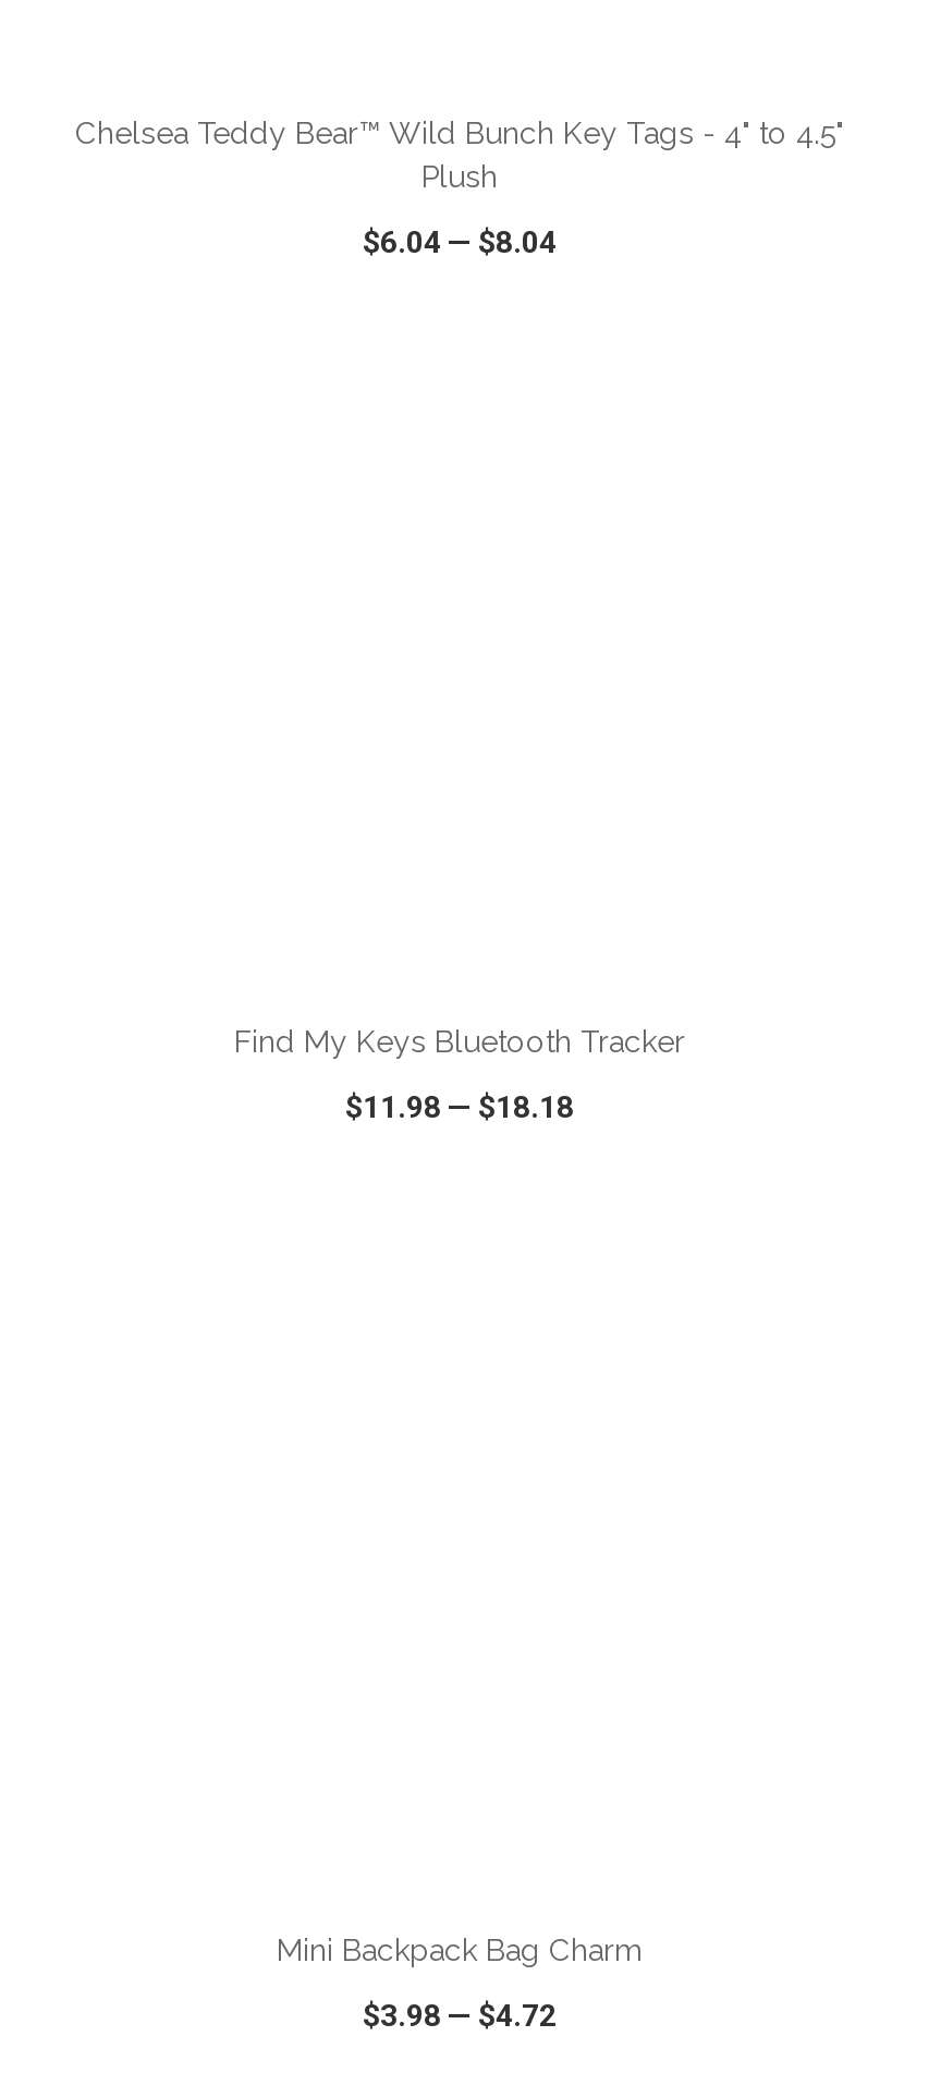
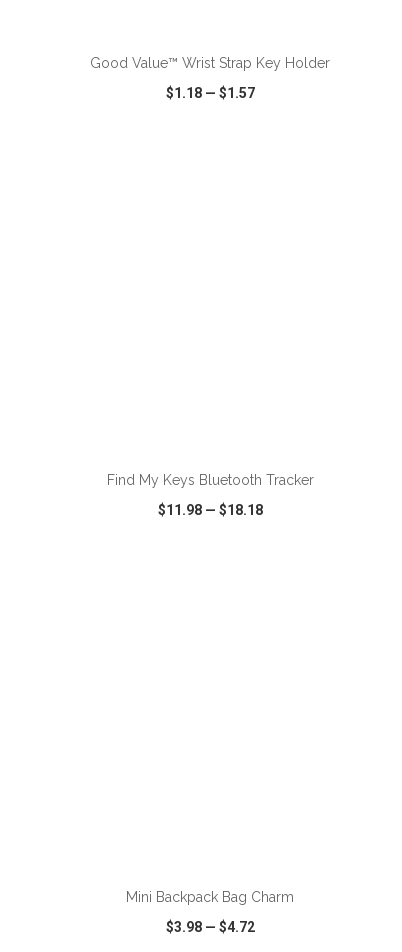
[75,115,844,194] Chelsea Teddy Bear™ Wild Bunch Key Tags - 4" to 4.5" | Plush -> [90,55,330,71] Good Value™ Wrist Strap Key Holder
[363,224,557,259] $6.04 — $8.04 -> [165,85,254,101] $1.18 — $1.57

